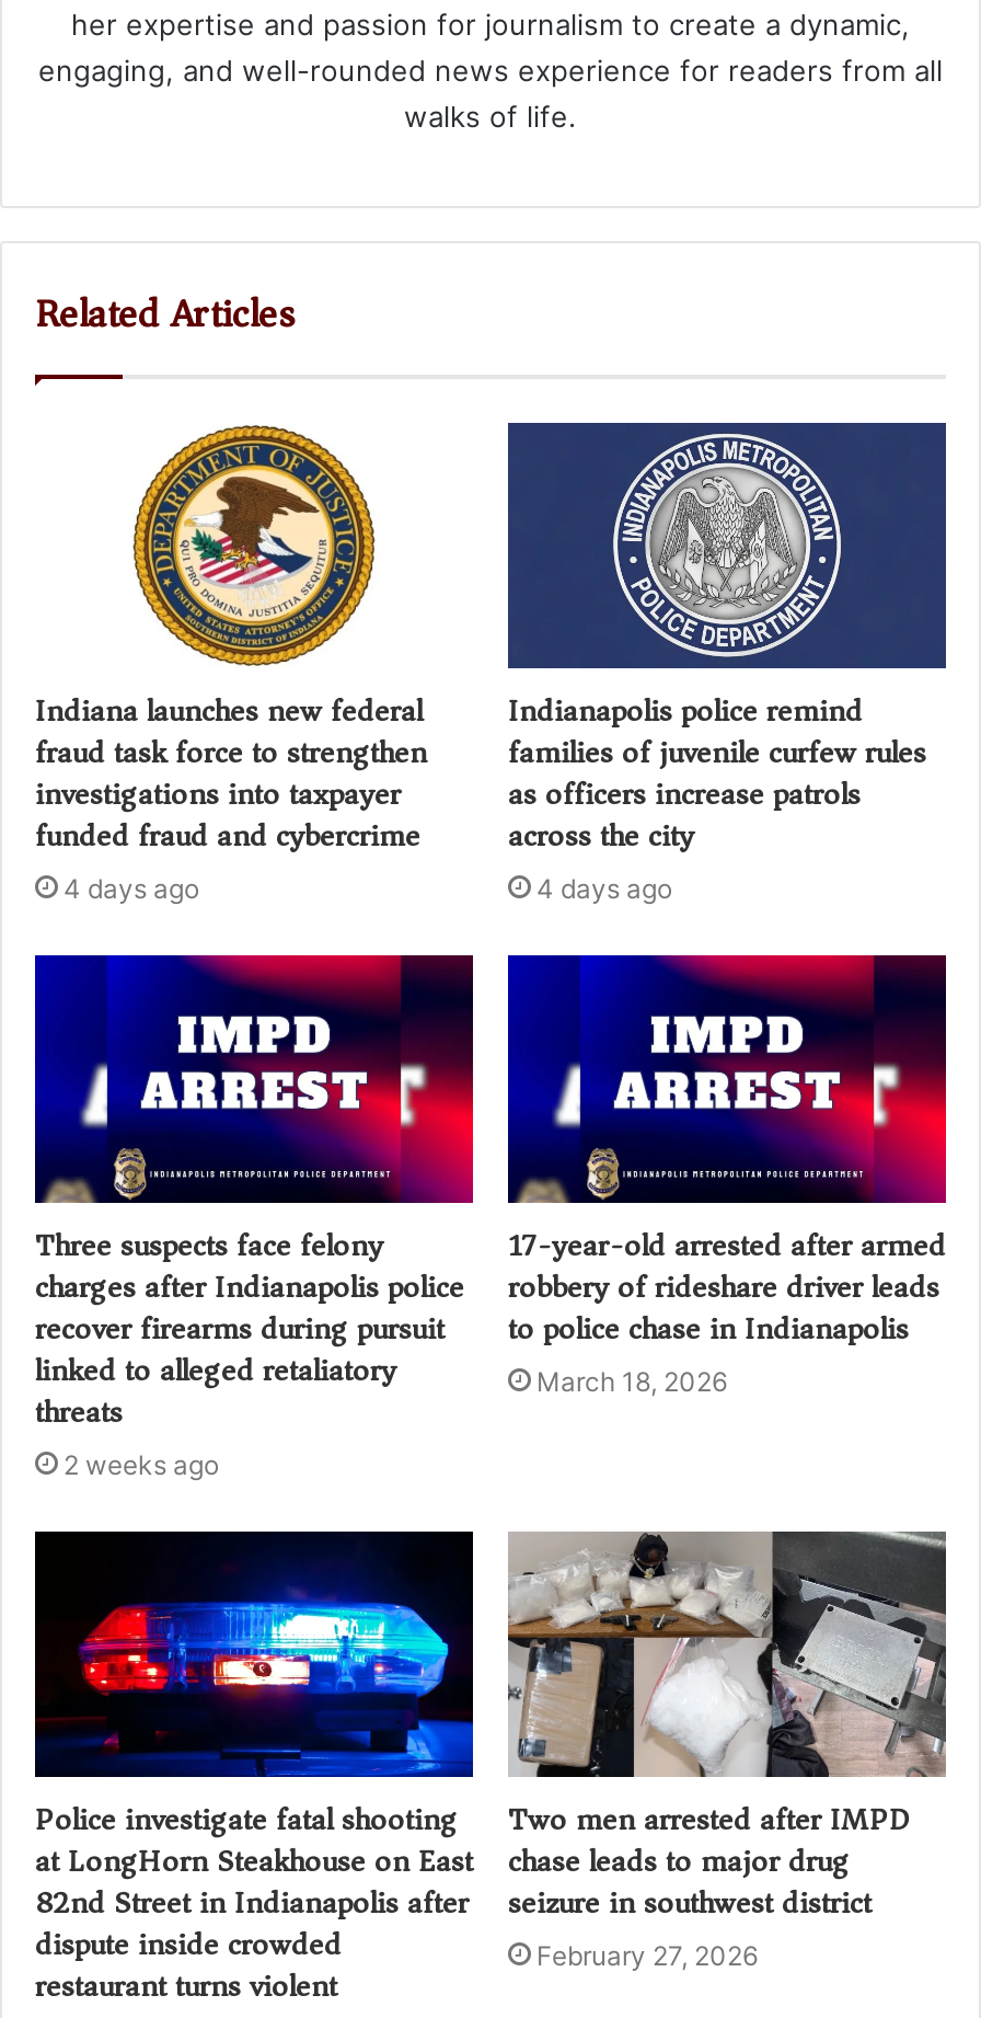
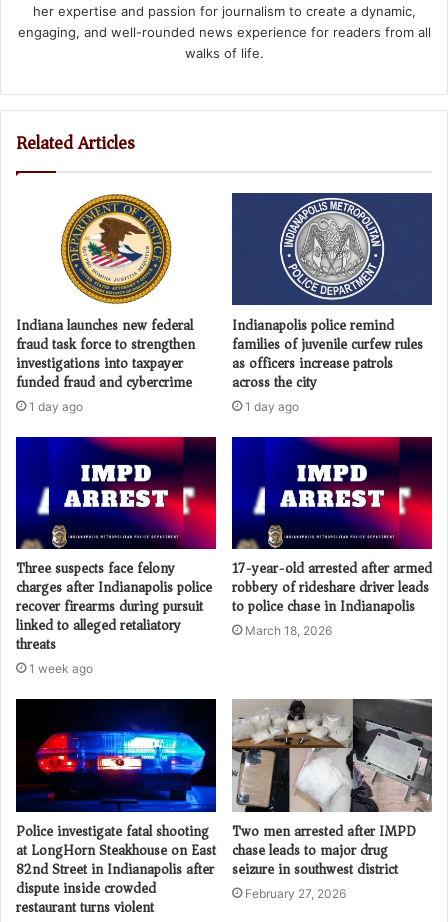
[64,873,199,906] 4 days ago -> [29,399,83,414] 1 day ago
[536,873,672,906] 4 days ago -> [245,399,299,414] 1 day ago
[64,1448,219,1481] 2 weeks ago -> [29,661,93,676] 1 week ago

